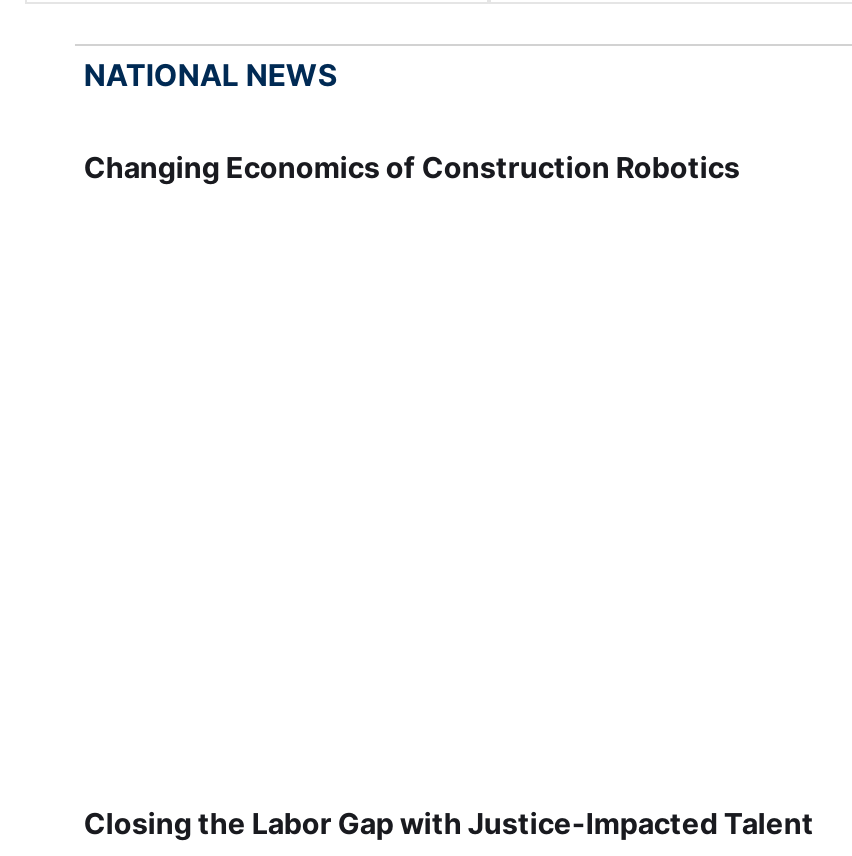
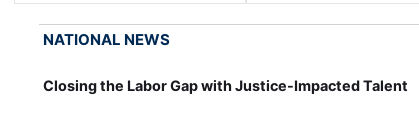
[84,150,740,184] Changing Economics of Construction Robotics -> none

